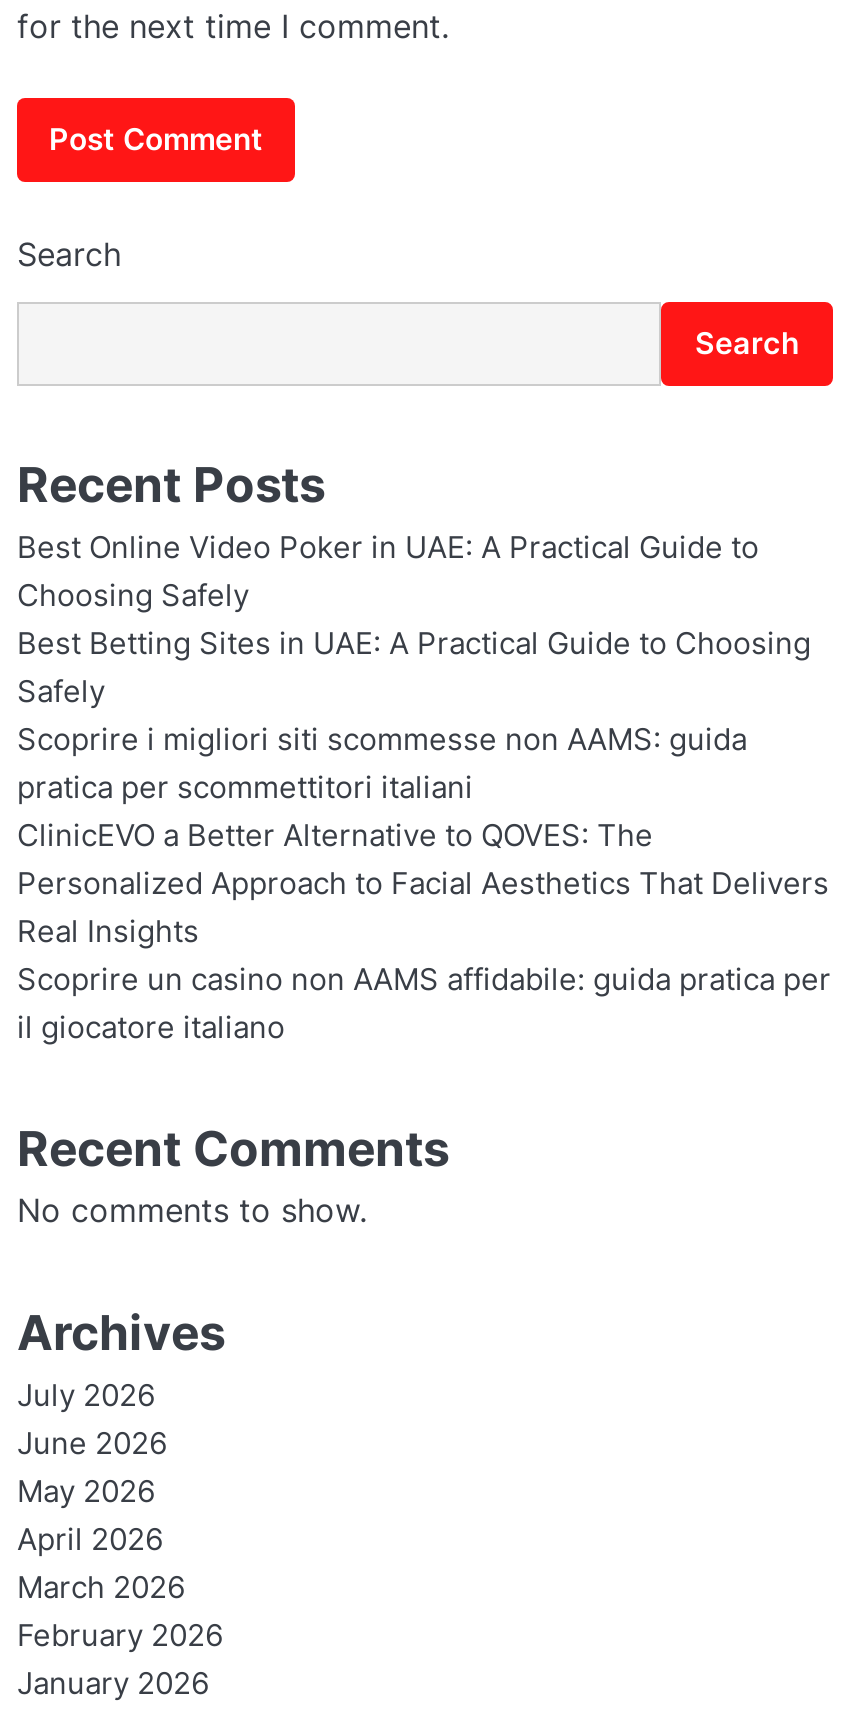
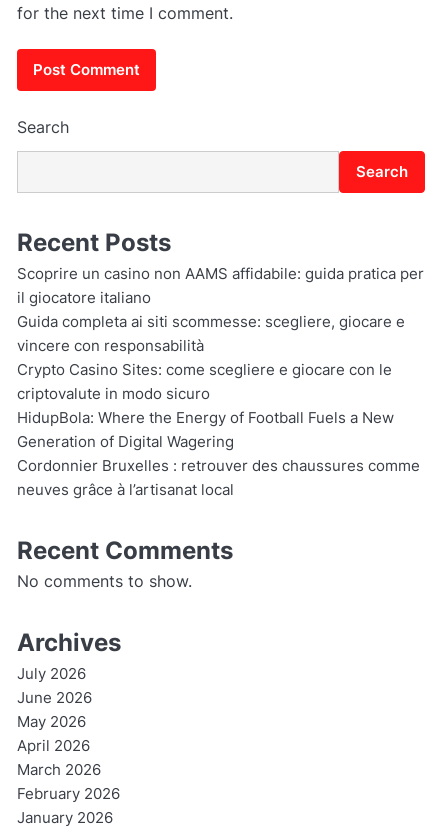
[17,531,829,951] Best Online Video Poker in UAE: A Practical Guide to | Choosing Safely | Best Betting Sites in UAE: A Practical Guide to Choosing | Safely | Scoprire i migliori siti scommesse non AAMS: guida | pratica per scommettitori italiani | ClinicEVO a Better Alternative to QOVES: The | Personalized Approach to Facial Aesthetics That Delivers | Real Insights -> none
moved [17,963,831,1047] -> [17,265,424,307]: Scoprire un casino non AAMS affidabile: guida pratica per | il giocatore italiano
none -> [17,313,420,499] Guida completa ai siti scommesse: scegliere, giocare e | vincere con responsabilità | Crypto Casino Sites: come scegliere e giocare con le | criptovalute in modo sicuro | HidupBola: Where the Energy of Football Fuels a New | Generation of Digital Wagering | Cordonnier Bruxelles : retrouver des chaussures comme | neuves grâce à l’artisanat local

